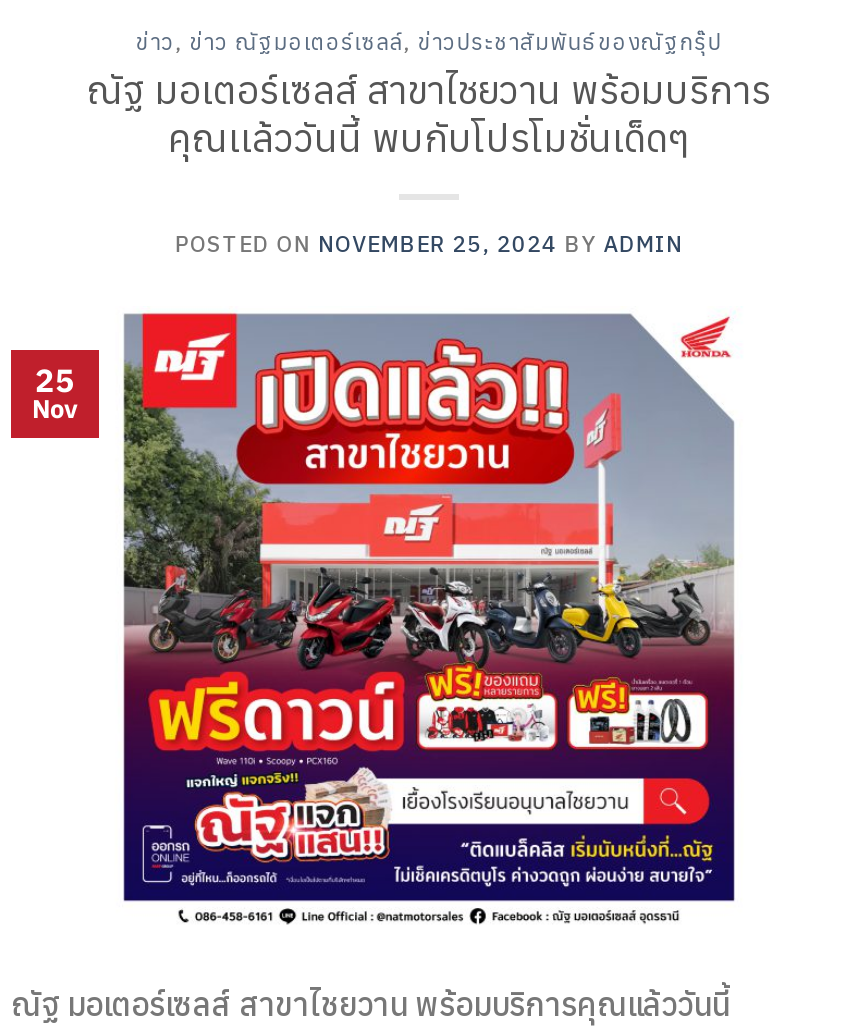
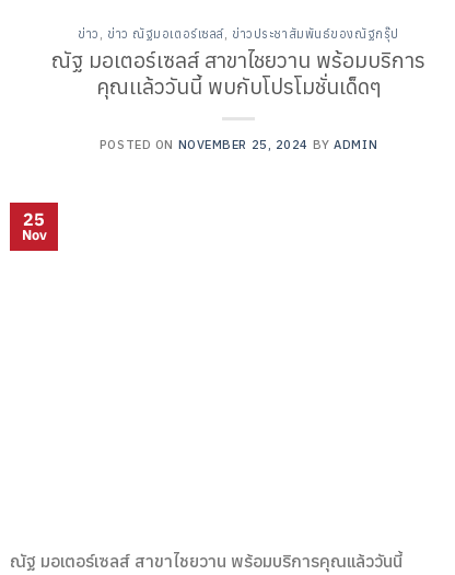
[121,310,737,924] [image] -> none

